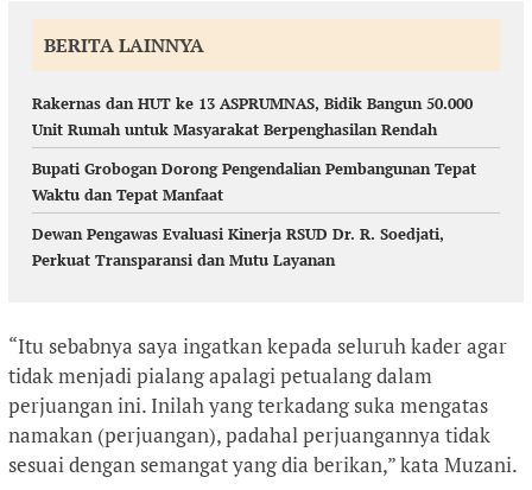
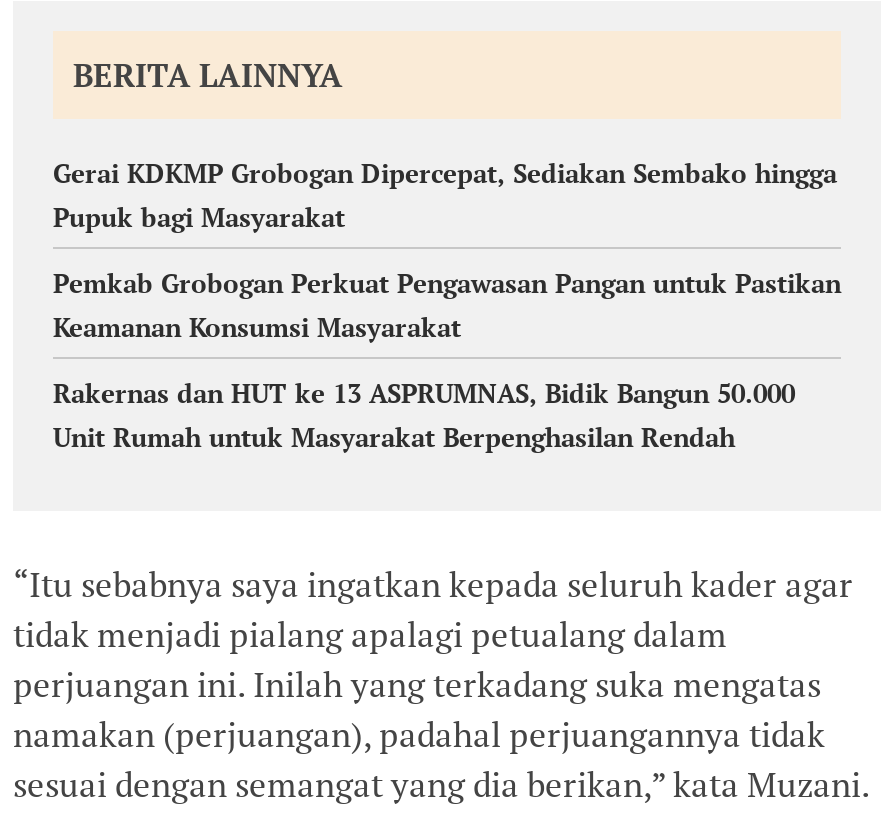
none -> [53,155,841,345] Gerai KDKMP Grobogan Dipercepat, Sediakan Sembako hingga | Pupuk bagi Masyarakat | Pemkab Grobogan Perkuat Pengawasan Pangan untuk Pastikan | Keamanan Konsumsi Masyarakat
moved [32,92,473,140] -> [53,375,795,455]: Rakernas dan HUT ke 13 ASPRUMNAS, Bidik Bangun 50.000 | Unit Rumah untuk Masyarakat Berpenghasilan Rendah
[32,157,476,270] Bupati Grobogan Dorong Pengendalian Pembangunan Tepat | Waktu dan Tepat Manfaat | Dewan Pengawas Evaluasi Kinerja RSUD Dr. R. Soedjati, | Perkuat Transparansi dan Mutu Layanan -> none

